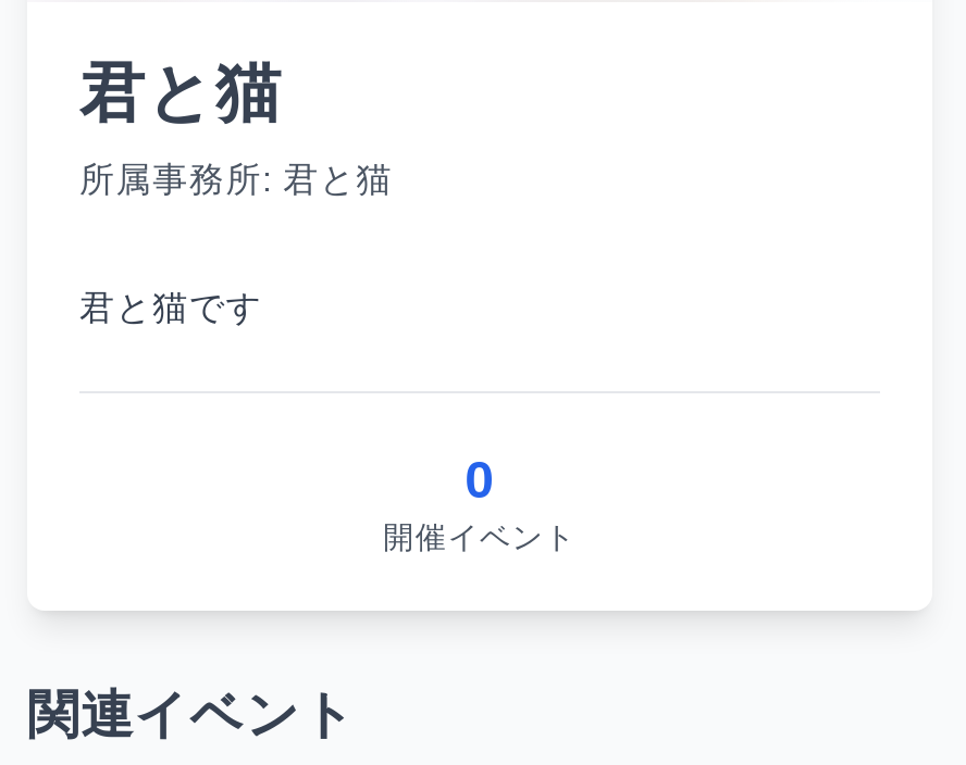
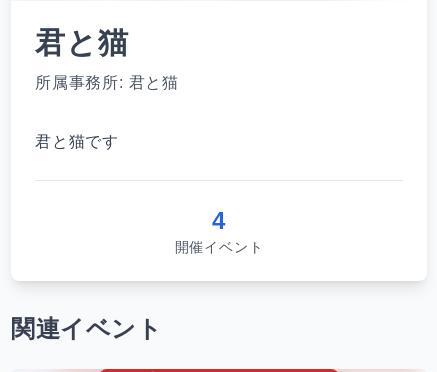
[465,450,495,509] 0 -> [212,207,226,234] 4

